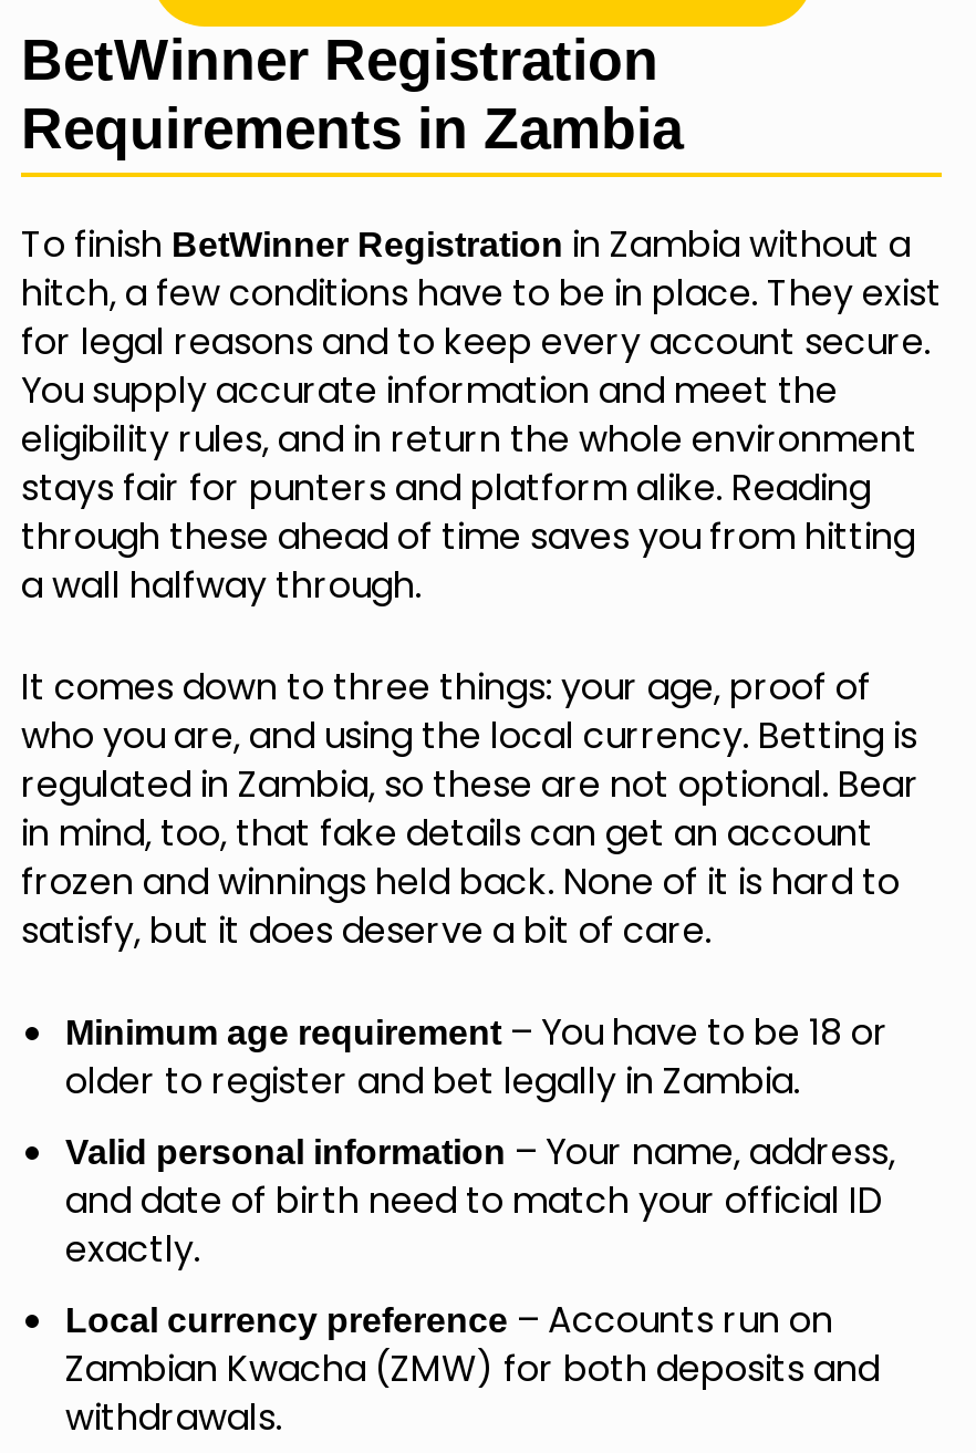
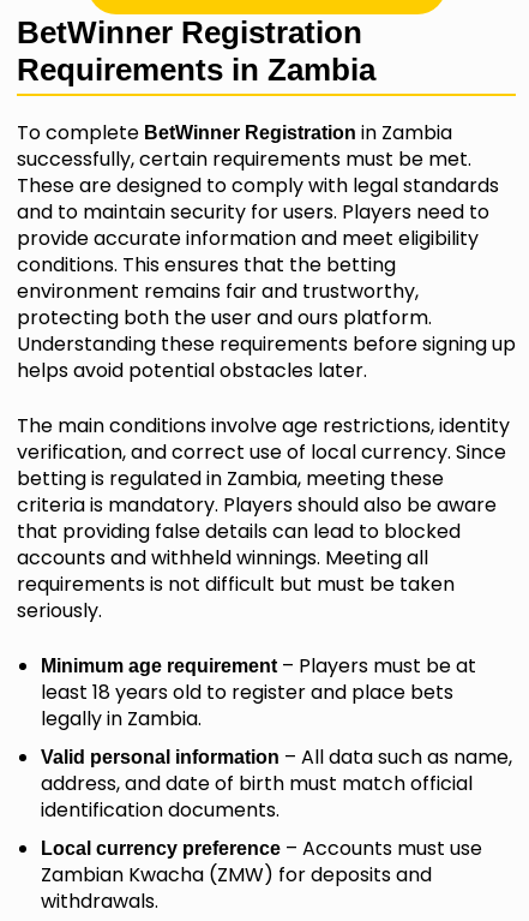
[21,219,942,611] To finish BetWinner Registration in Zambia without a | hitch, a few conditions have to be in place. They exist | for legal reasons and to keep every account secure. | You supply accurate information and meet the | eligibility rules, and in return the whole environment | stays fair for punters and platform alike. Reading | through these ahead of time saves you from hitting | a wall halfway through. -> [17,119,516,384] To complete BetWinner Registration in Zambia | successfully, certain requirements must be met. | These are designed to comply with legal standards | and to maintain security for users. Players need to | provide accurate information and meet eligibility | conditions. This ensures that the betting | environment remains fair and trustworthy, | protecting both the user and ours platform. | Understanding these requirements before signing up | helps avoid potential obstacles later.
[21,662,920,956] It comes down to three things: your age, proof of | who you are, and using the local currency. Betting is | regulated in Zambia, so these are not optional. Bear | in mind, too, that fake details can get an account | frozen and winnings held back. None of it is hard to | satisfy, but it does deserve a bit of care. -> [17,412,510,624] The main conditions involve age restrictions, identity | verification, and correct use of local currency. Since | betting is regulated in Zambia, meeting these | criteria is mandatory. Players should also be aware | that providing false details can lead to blocked | accounts and withheld winnings. Meeting all | requirements is not difficult but must be taken | seriously.
[65,1007,895,1394] Minimum age requirement – You have to be 18 or | older to register and bet legally in Zambia. | Valid personal information – Your name, address, | and date of birth need to match your official ID | exactly. | Local currency preference – Accounts run on | Zambian Kwacha (ZMW) for both deposits and -> [41,652,512,889] Minimum age requirement – Players must be at | least 18 years old to register and place bets | legally in Zambia. | Valid personal information – All data such as name, | address, and date of birth must match official | identification documents. | Local currency preference – Accounts must use | Zambian Kwacha (ZMW) for deposits and

